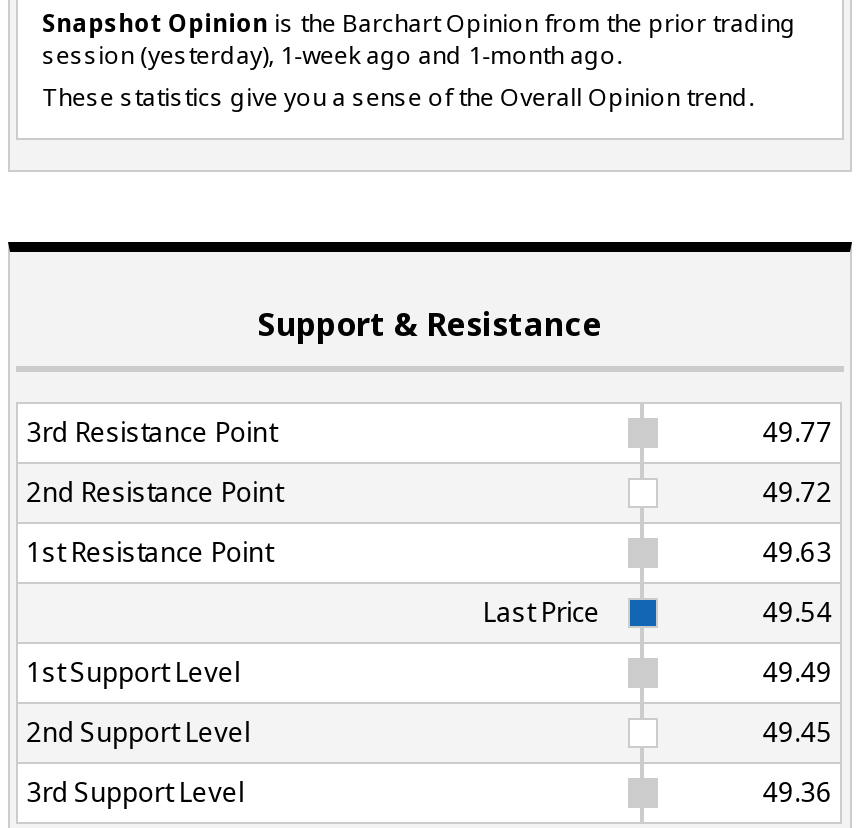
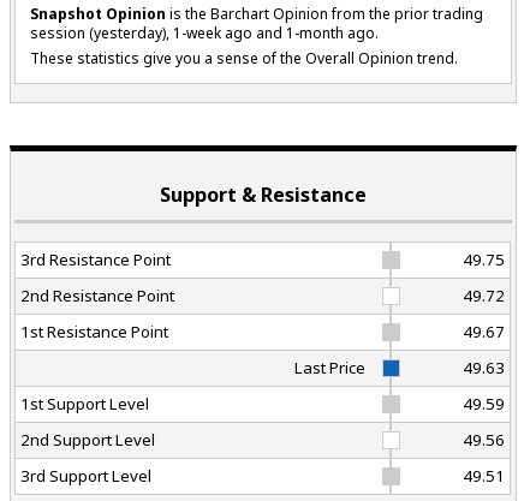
[762,414,832,450] 49.77 -> [463,248,505,270] 49.75
[762,534,832,570] 49.63 -> [463,321,505,342] 49.67
[762,594,832,630] 49.54 -> [463,357,505,378] 49.63
[762,654,832,690] 49.49 -> [463,393,505,414] 49.59
[762,714,832,750] 49.45 -> [463,429,505,450] 49.56
[762,774,832,810] 49.36 -> [463,465,505,486] 49.51

